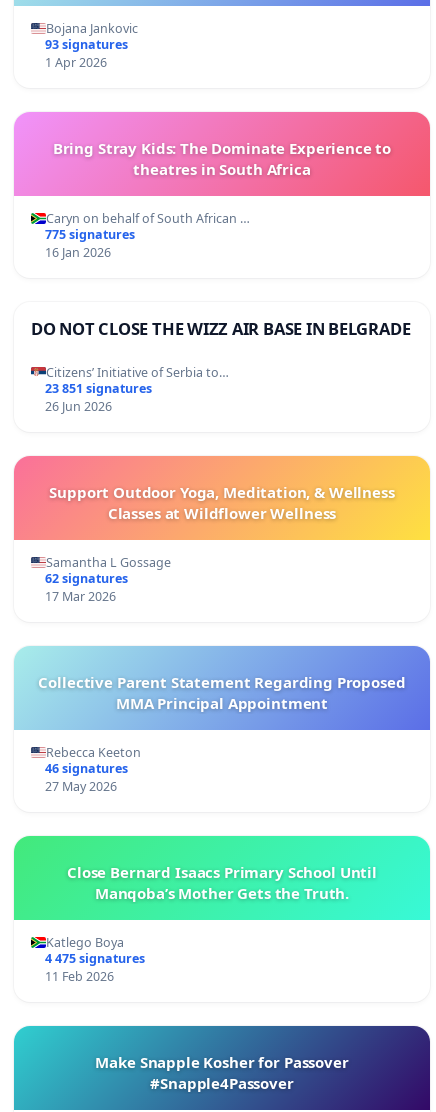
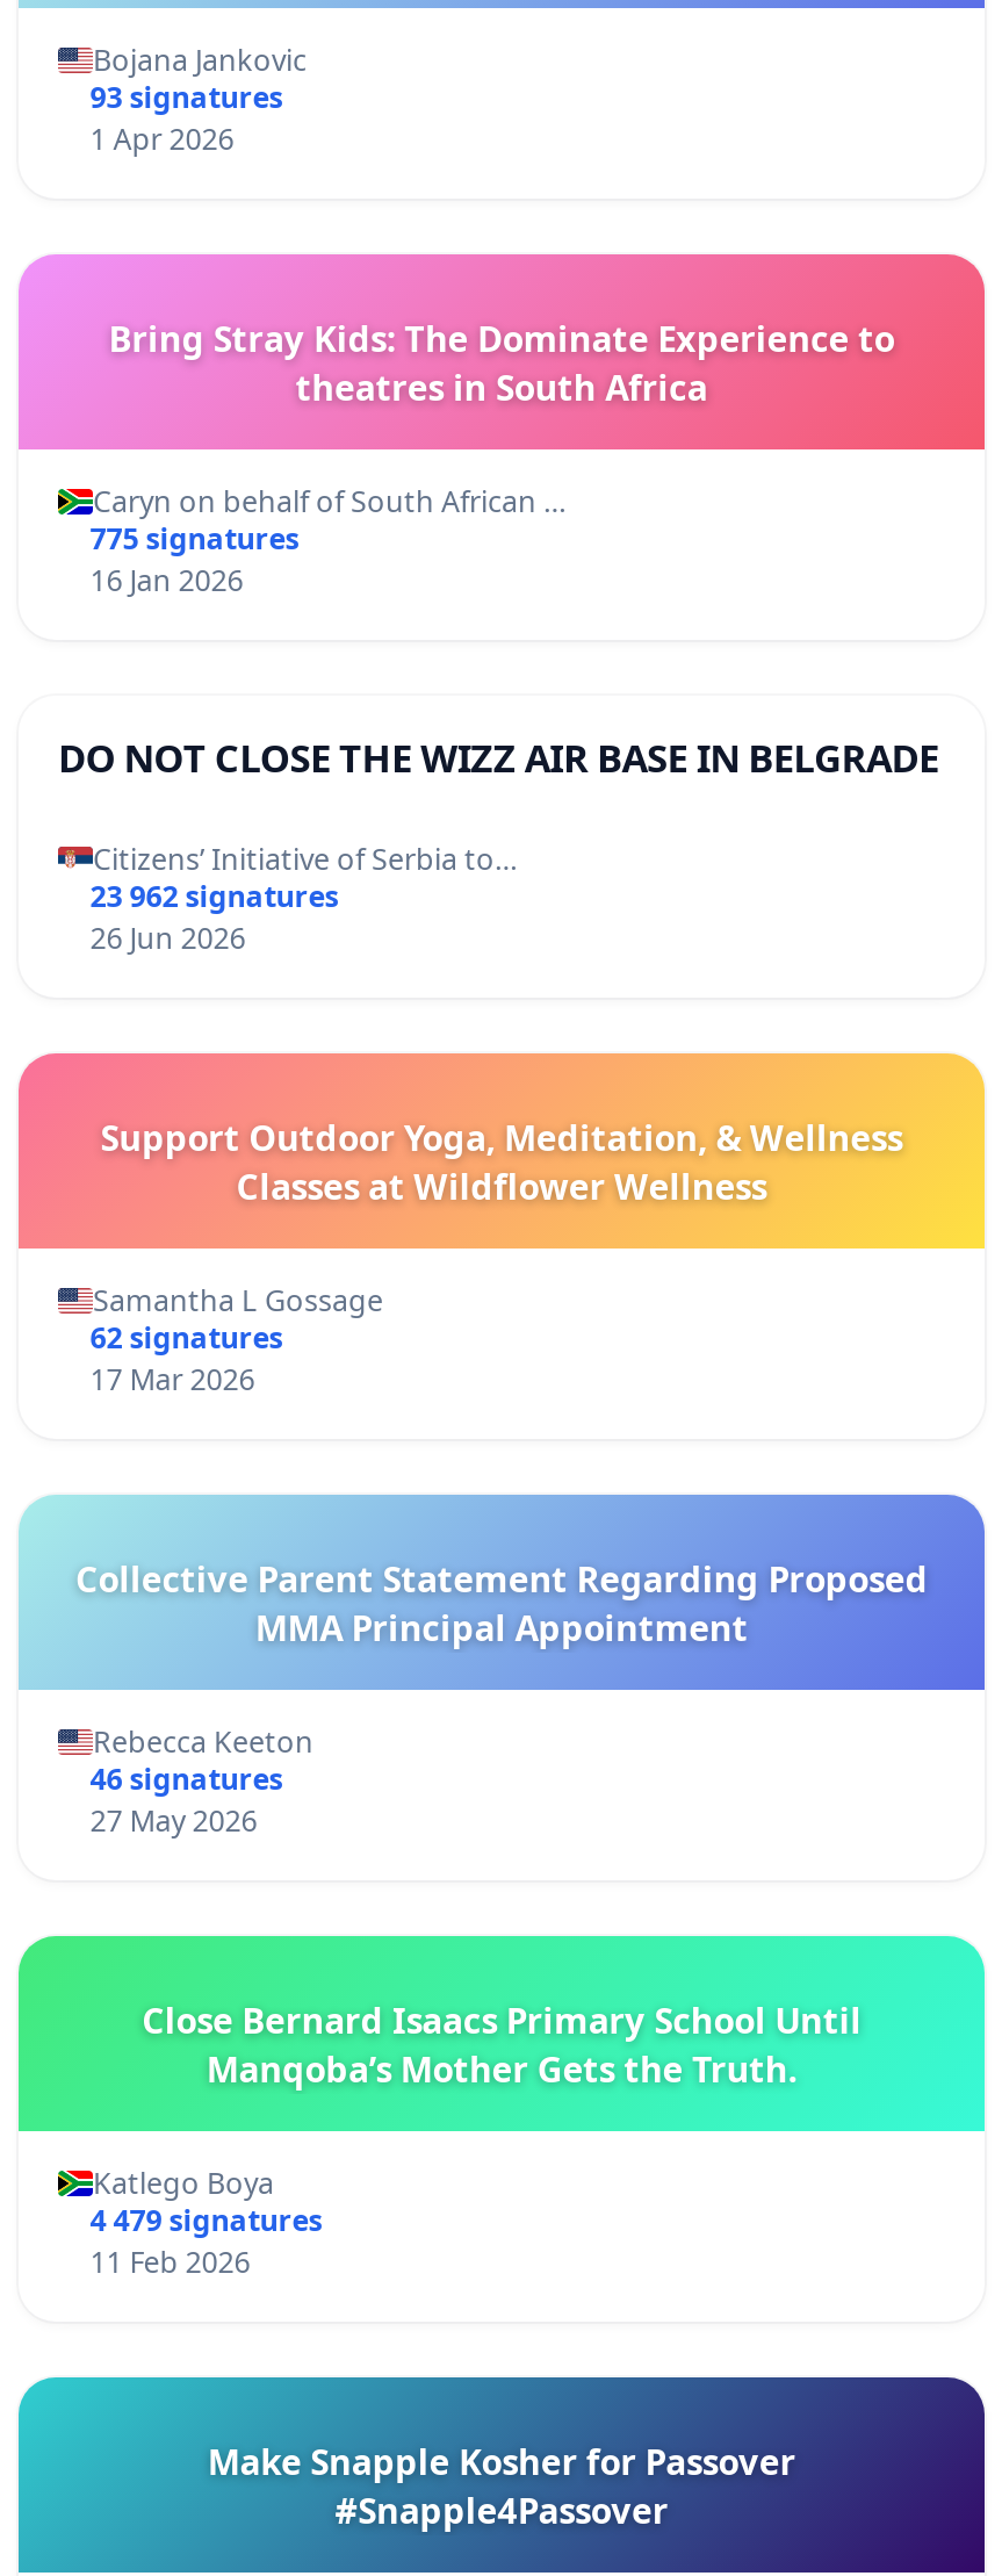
[45,379,152,396] 23 851 signatures -> [90,876,339,915] 23 962 signatures
[45,949,145,966] 4 475 signatures -> [90,2200,322,2239] 4 479 signatures

